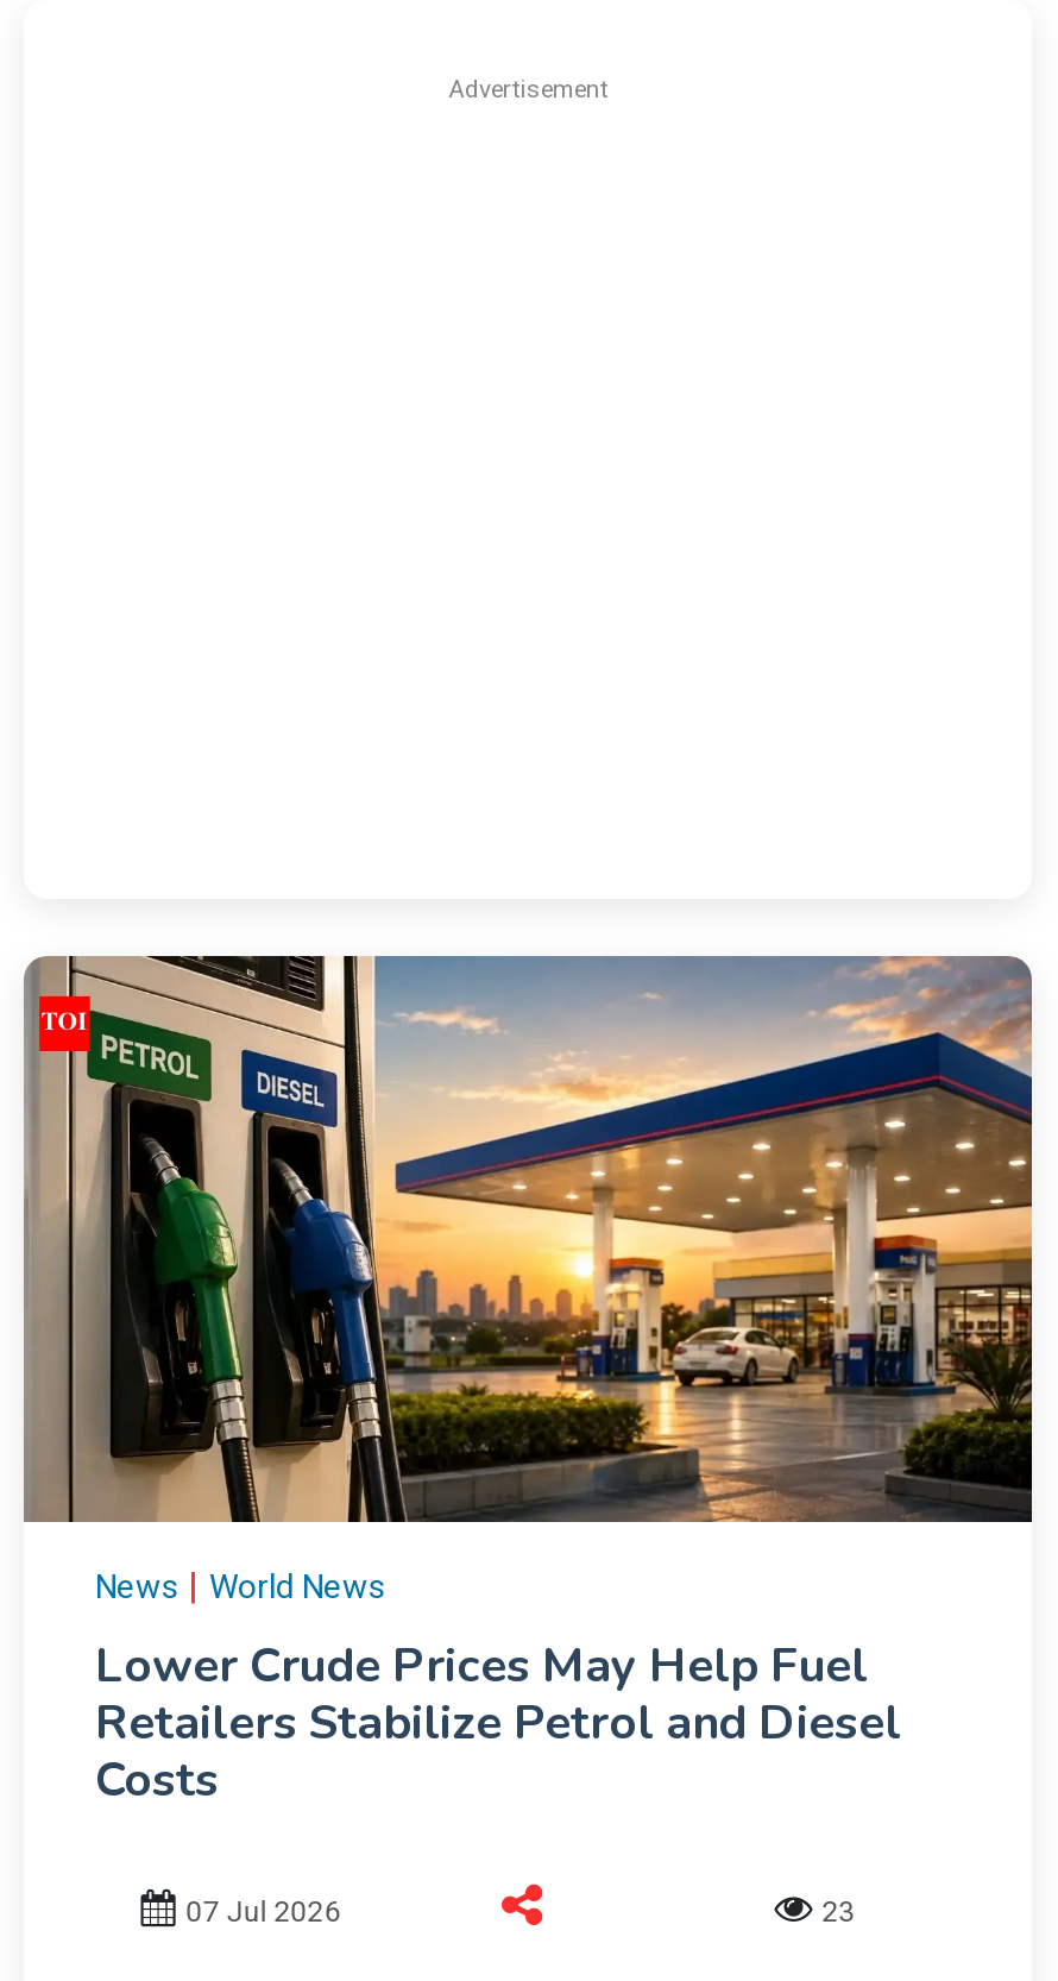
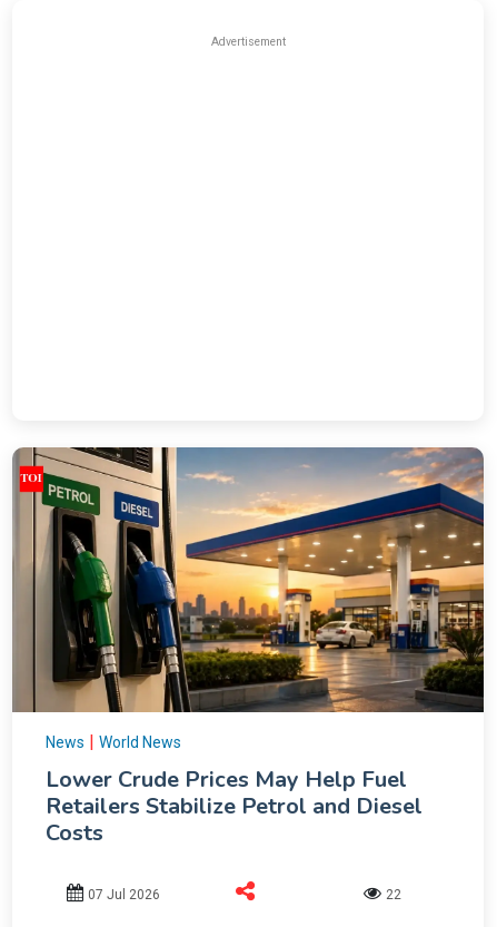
[822,1895,855,1928] 23 -> [385,887,401,902] 22

